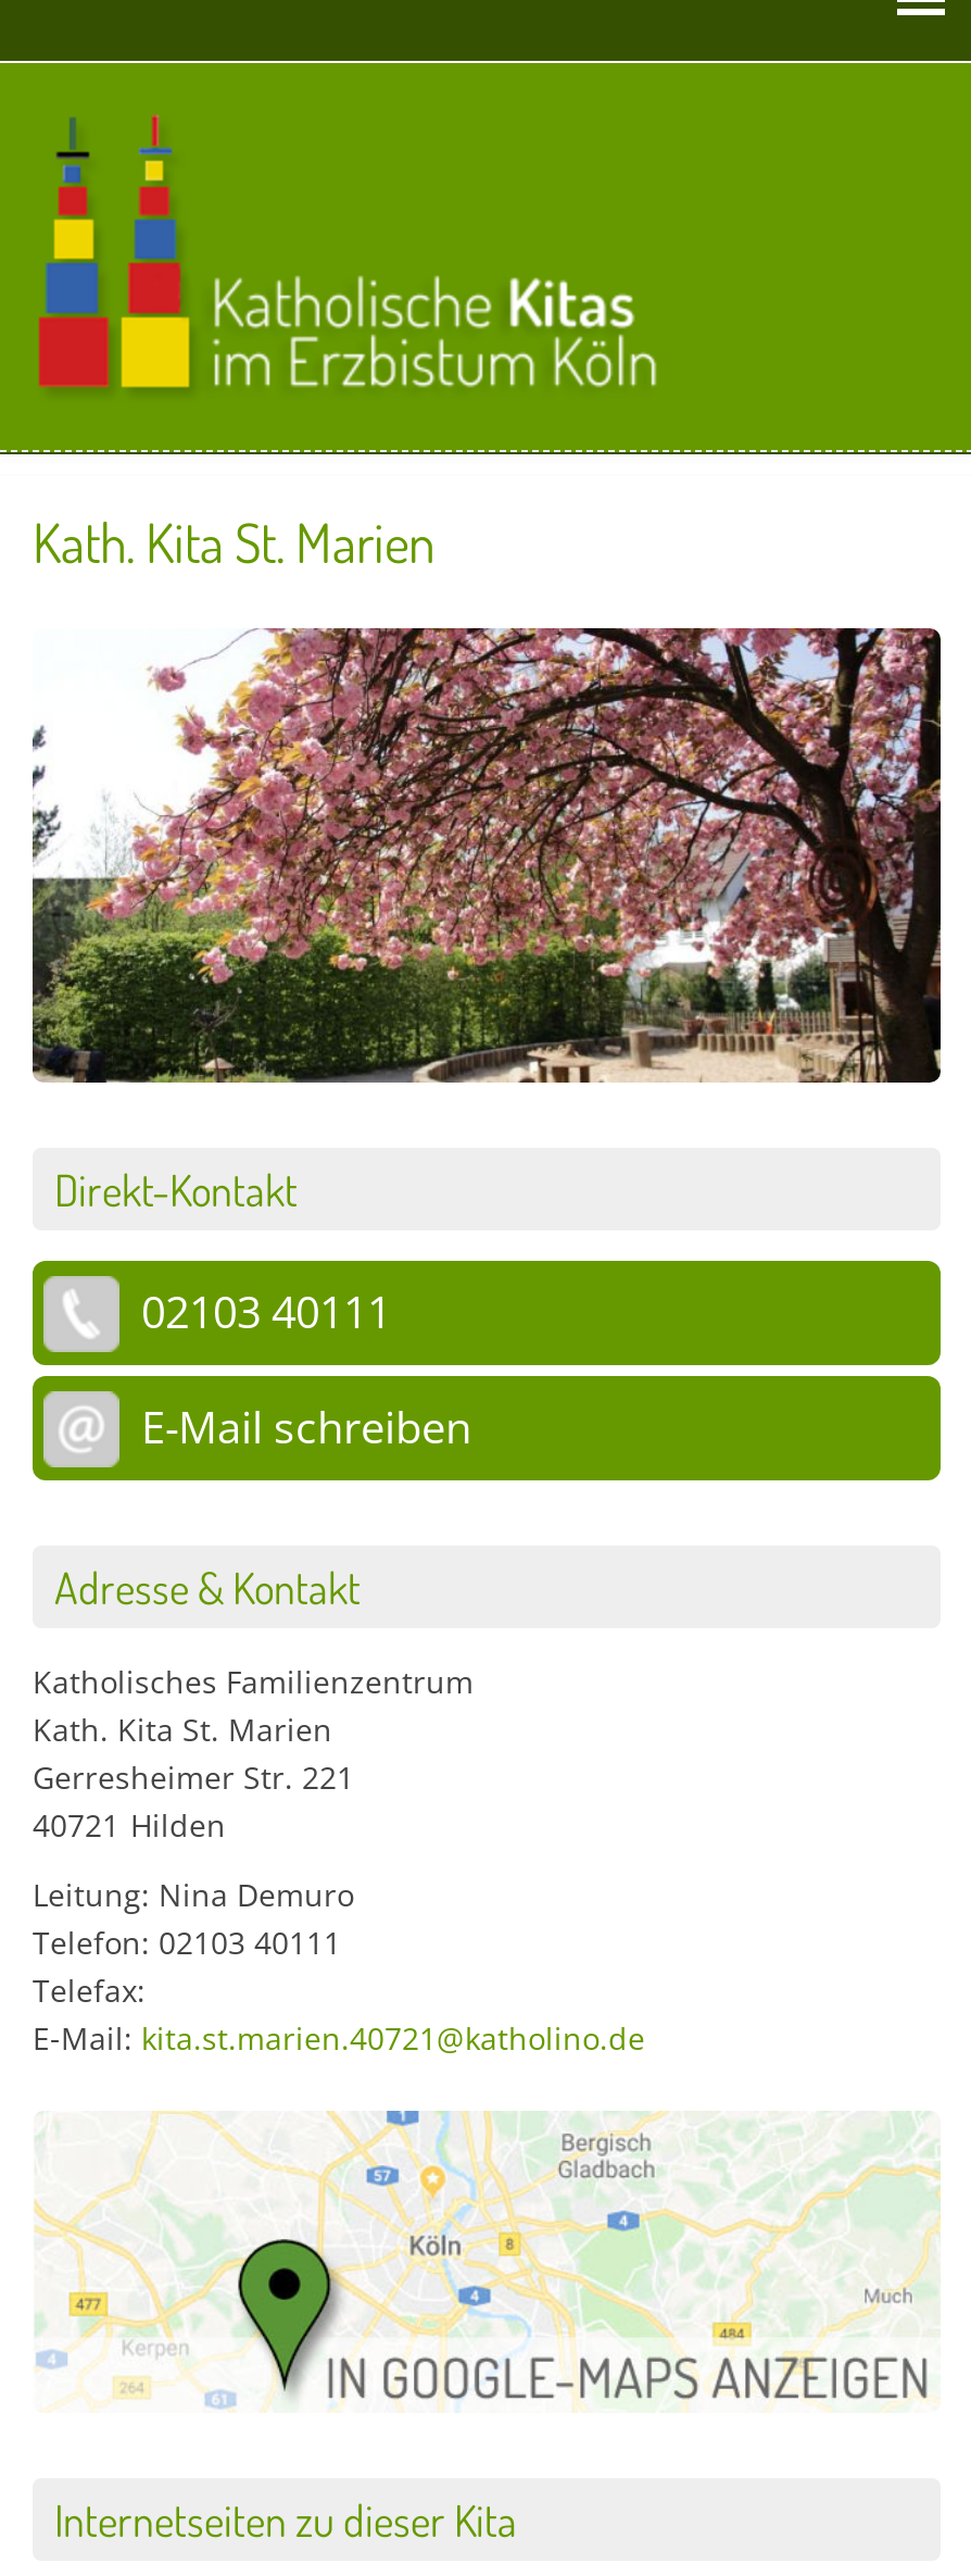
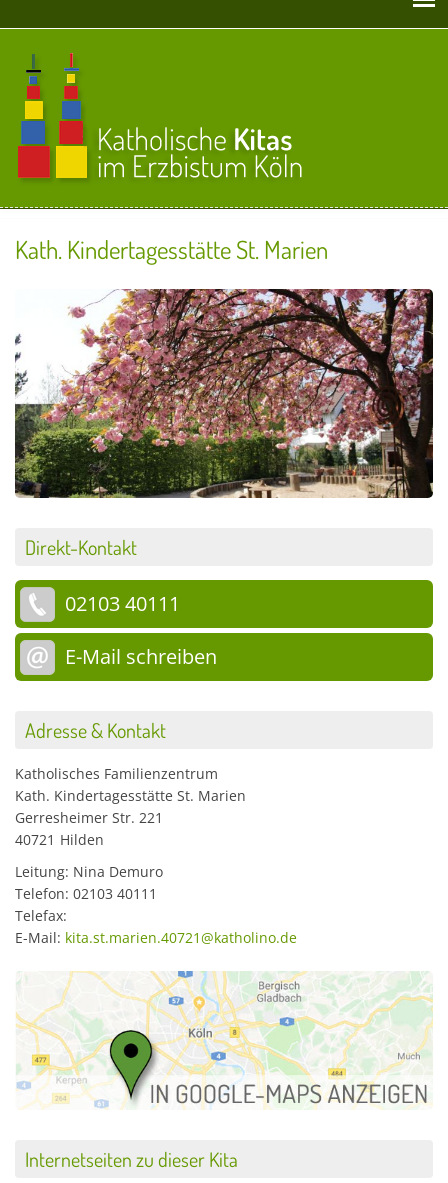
[33,507,434,576] Kath. Kita St. Marien -> [15,233,328,265] Kath. Kindertagesstätte St. Marien
[33,1709,332,1750] Kath. Kita St. Marien -> [15,786,246,805] Kath. Kindertagesstätte St. Marien

